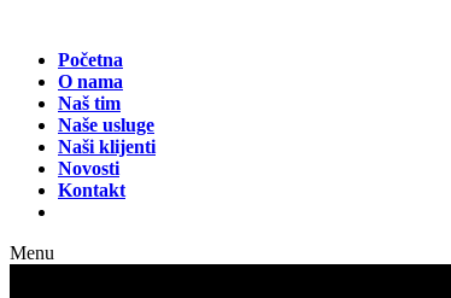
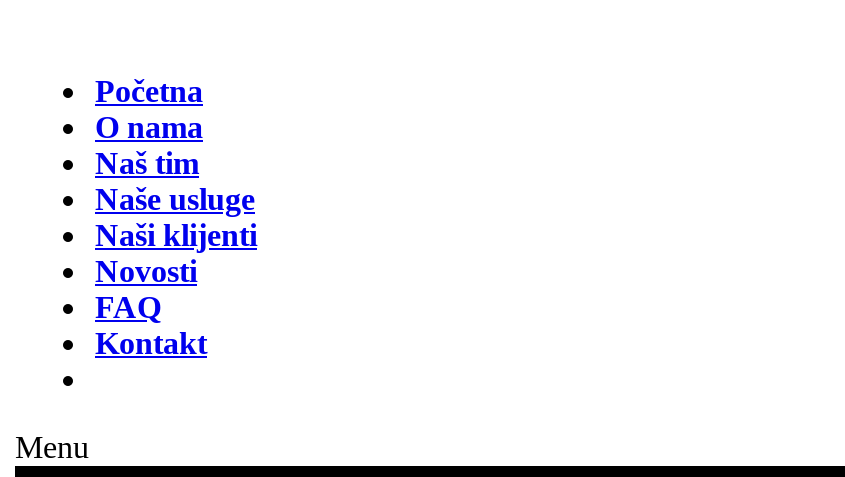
none -> [95,290,161,324] FAQ

